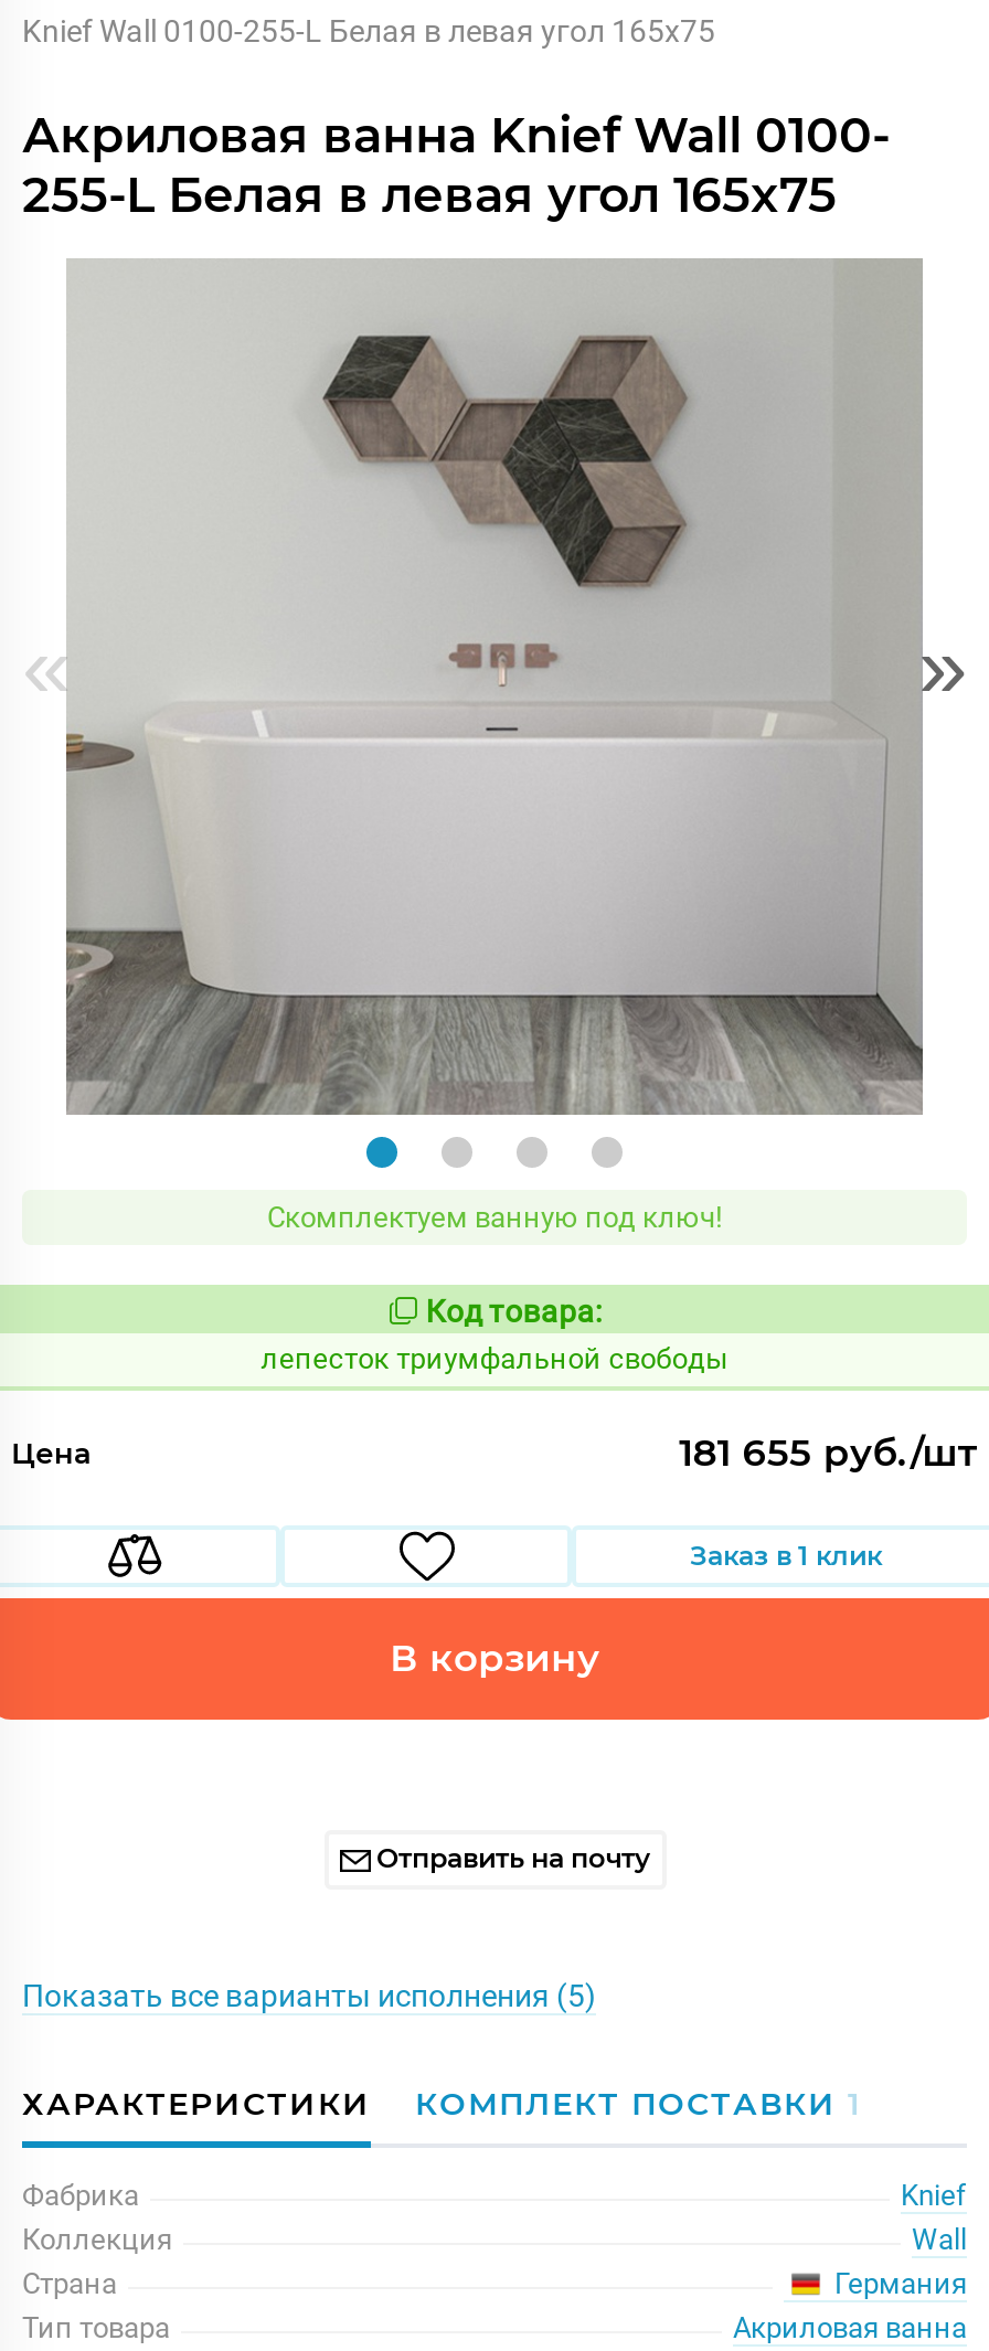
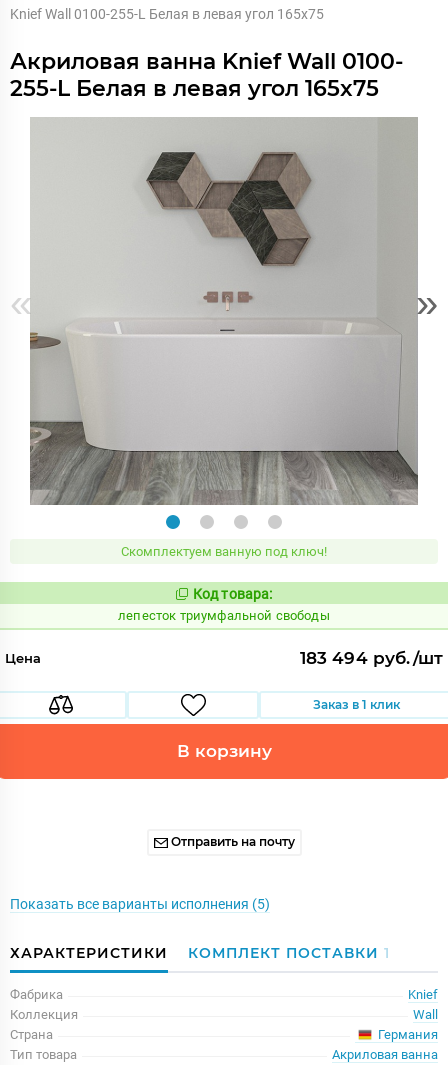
[679,1430,978,1475] 181 655 руб./шт -> [300,648,443,668] 183 494 руб./шт

